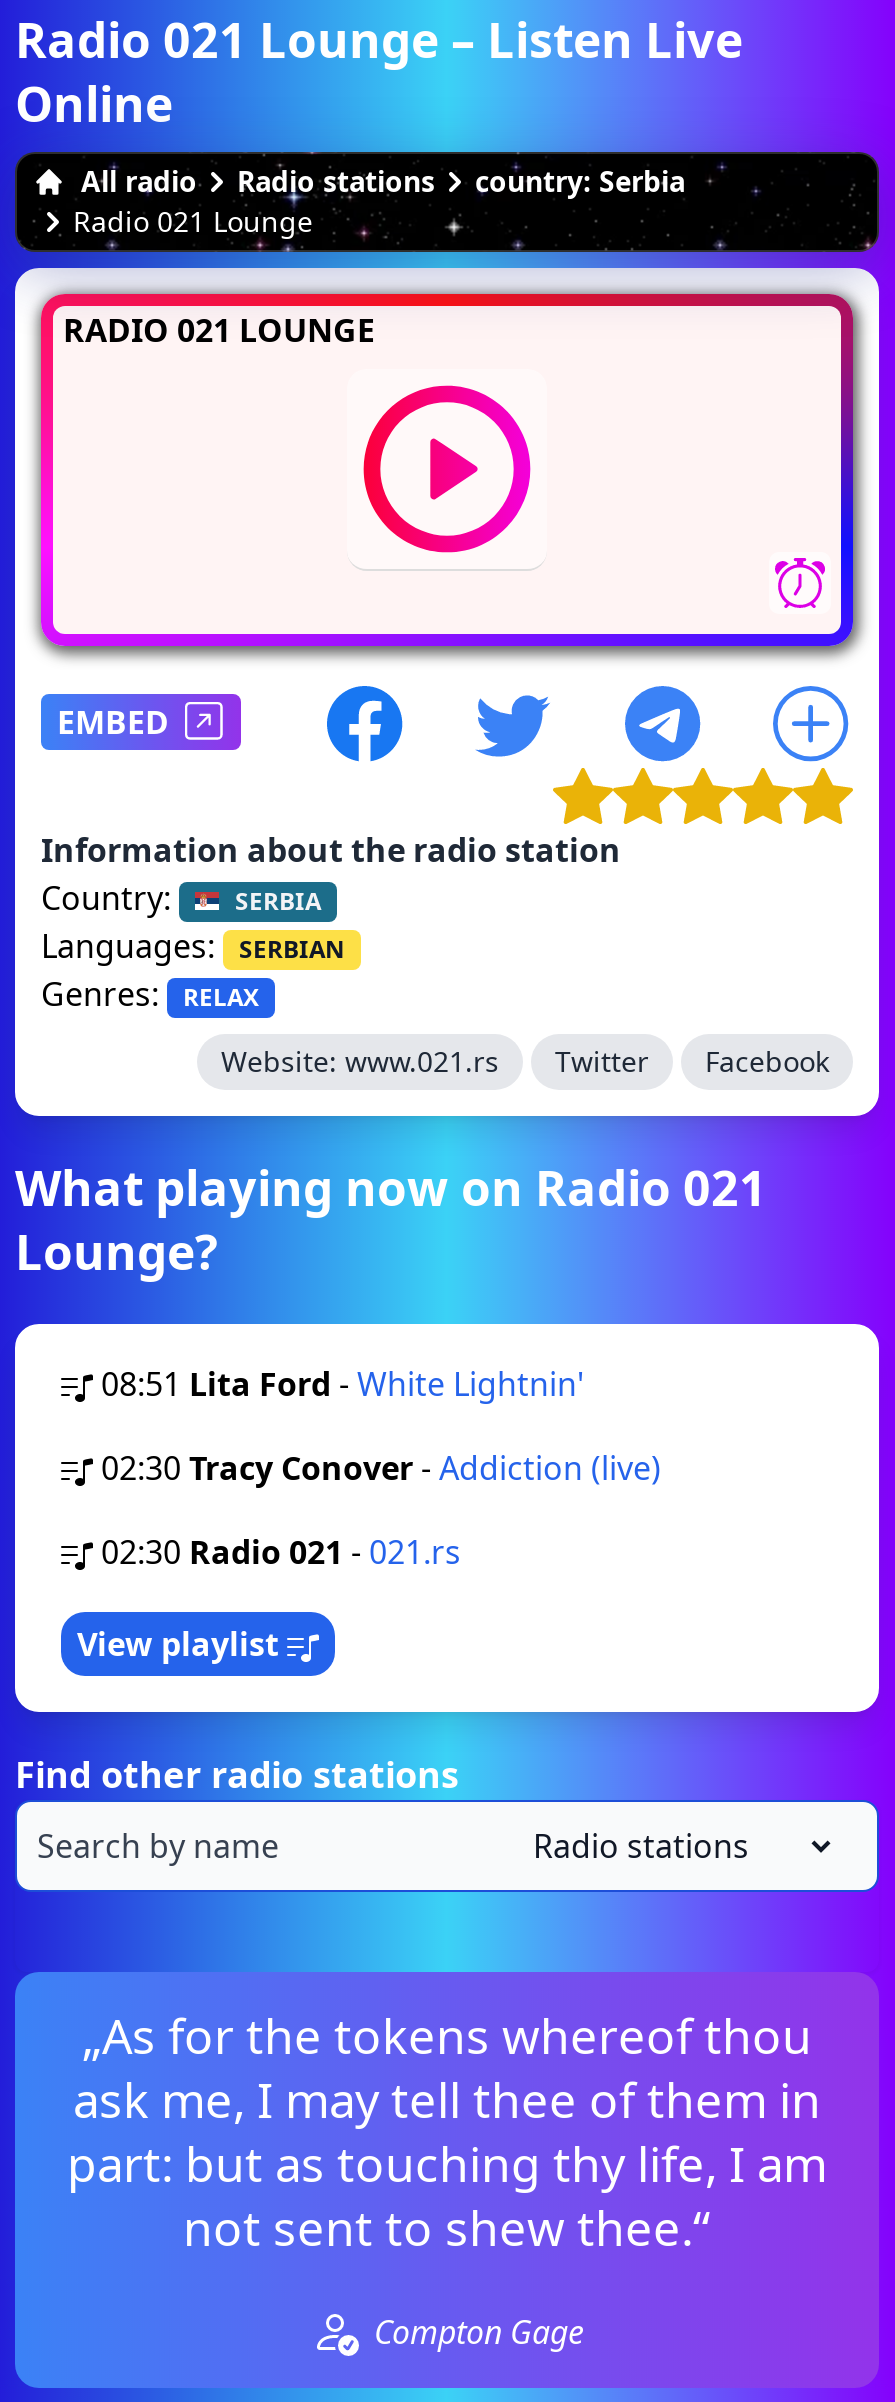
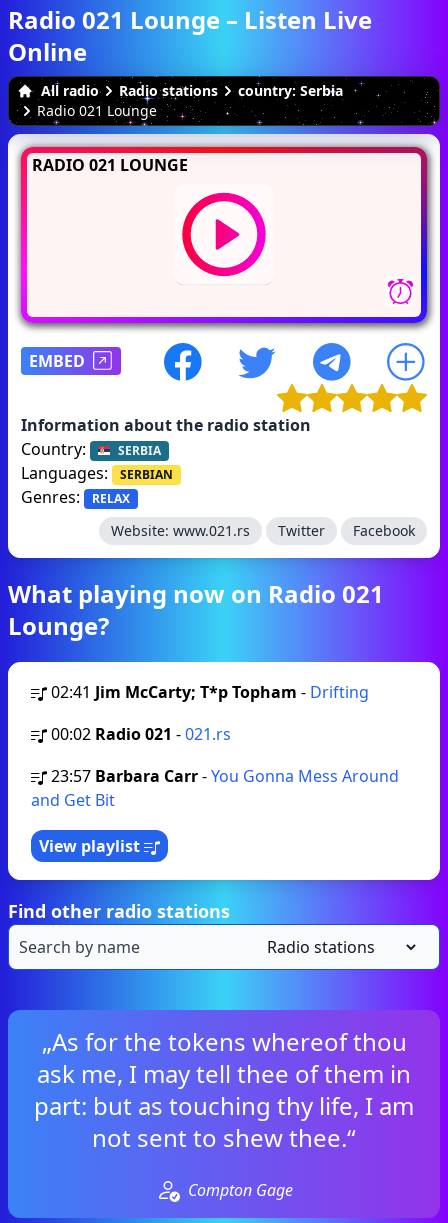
[101,1362,585,1406] 08:51 Lita Ford - White Lightnin' -> [51,681,369,703] 02:41 Jim McCarty; T*p Topham - Drifting
[101,1446,661,1490] 02:30 Tracy Conover - Addiction (live) -> [51,723,231,745] 00:02 Radio 021 - 021.rs
[101,1530,461,1574] 02:30 Radio 021 - 021.rs -> [31,765,399,811] 23:57 Barbara Carr - You Gonna Mess Around | and Get Bit

